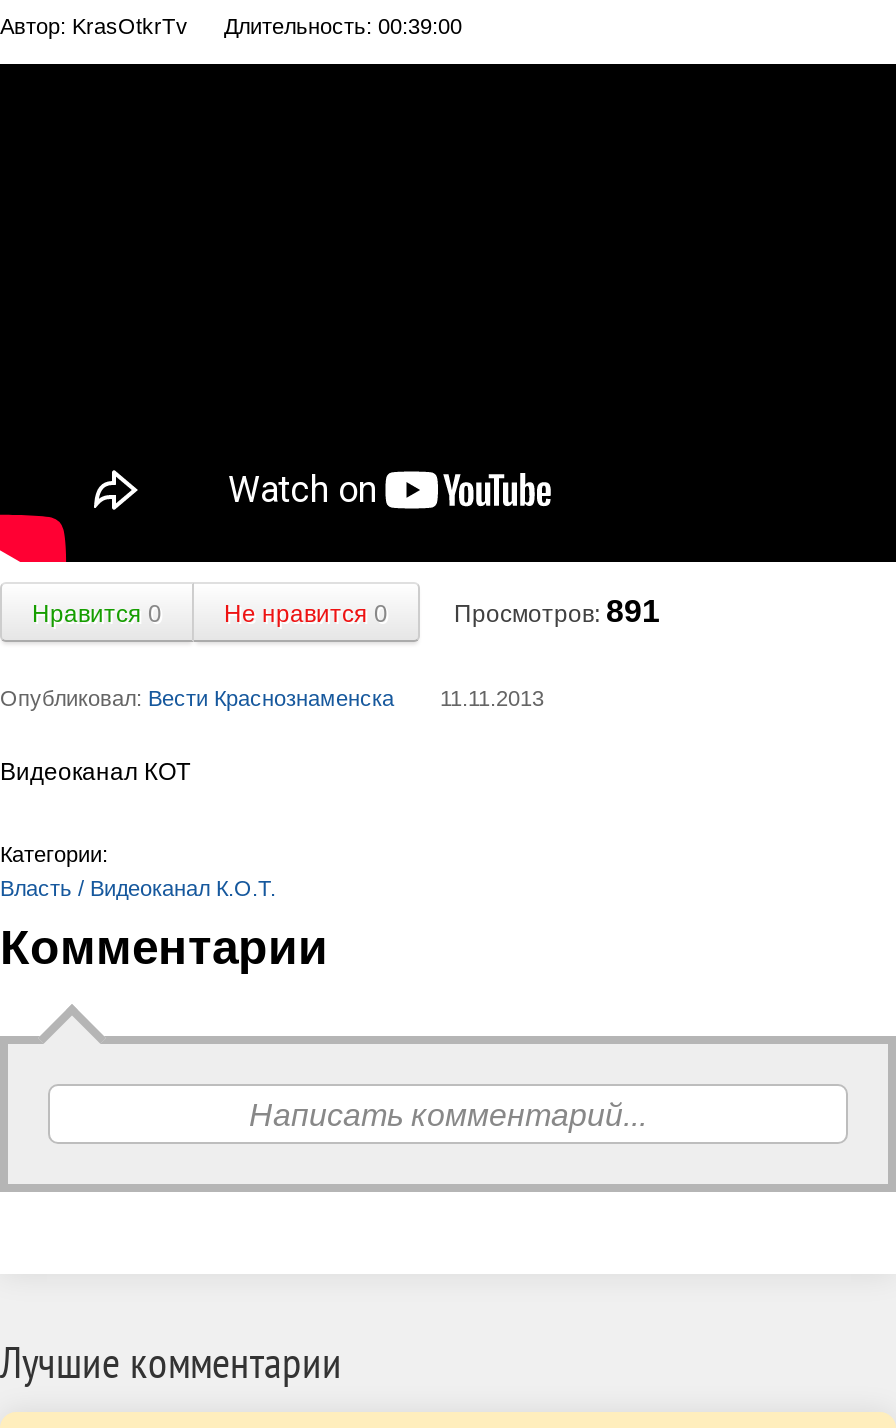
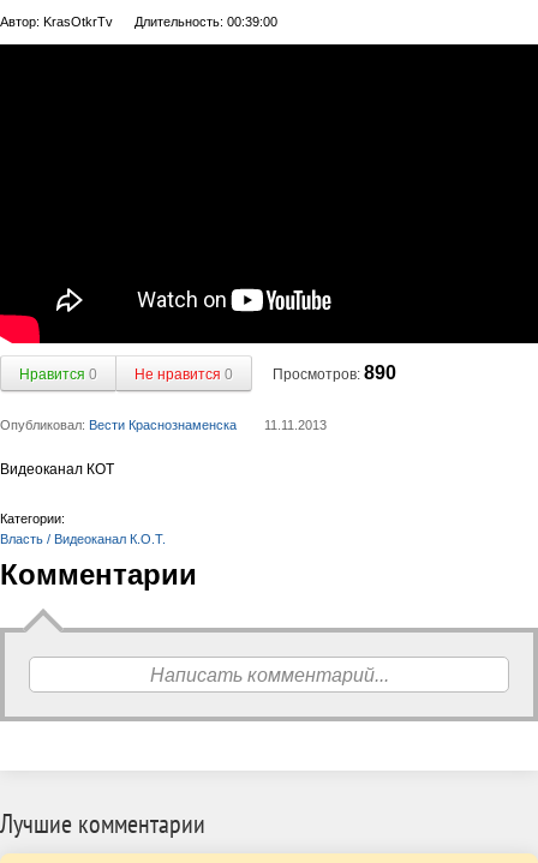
[454,595,660,629] Просмотров: 891 -> [273,363,396,383] Просмотров: 890

